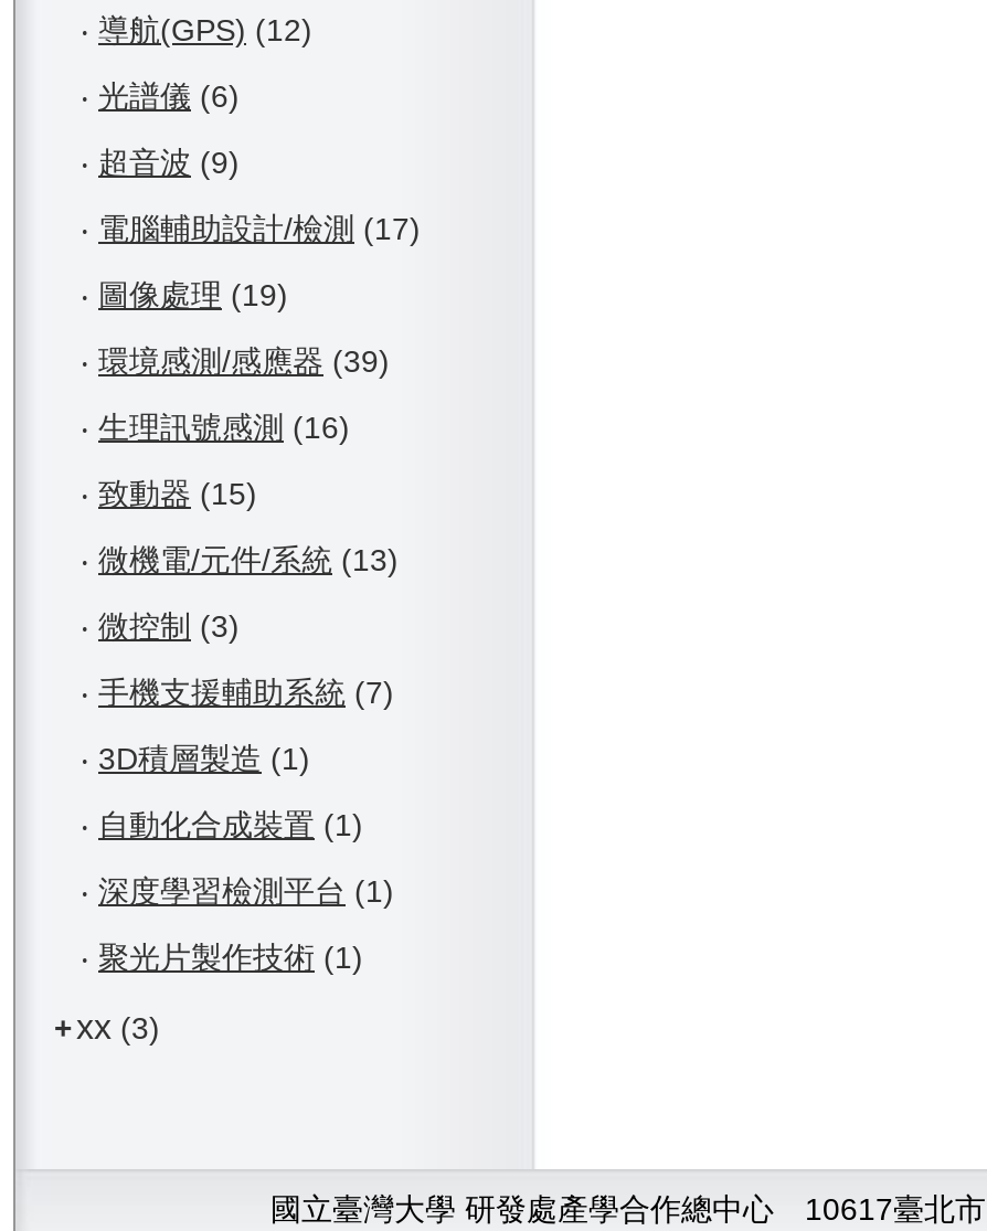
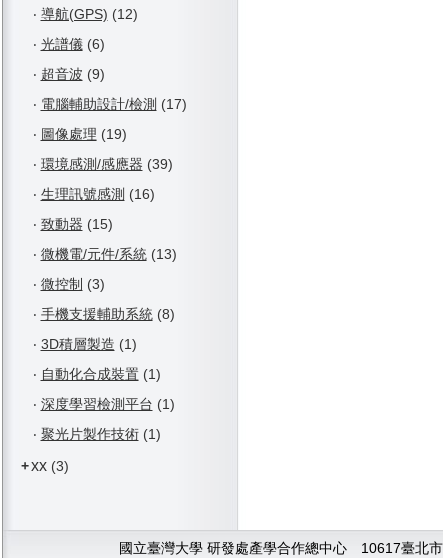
[81,674,394,709] ‧手機支援輔助系統(7) -> [32,306,174,322] ‧手機支援輔助系統(8)

